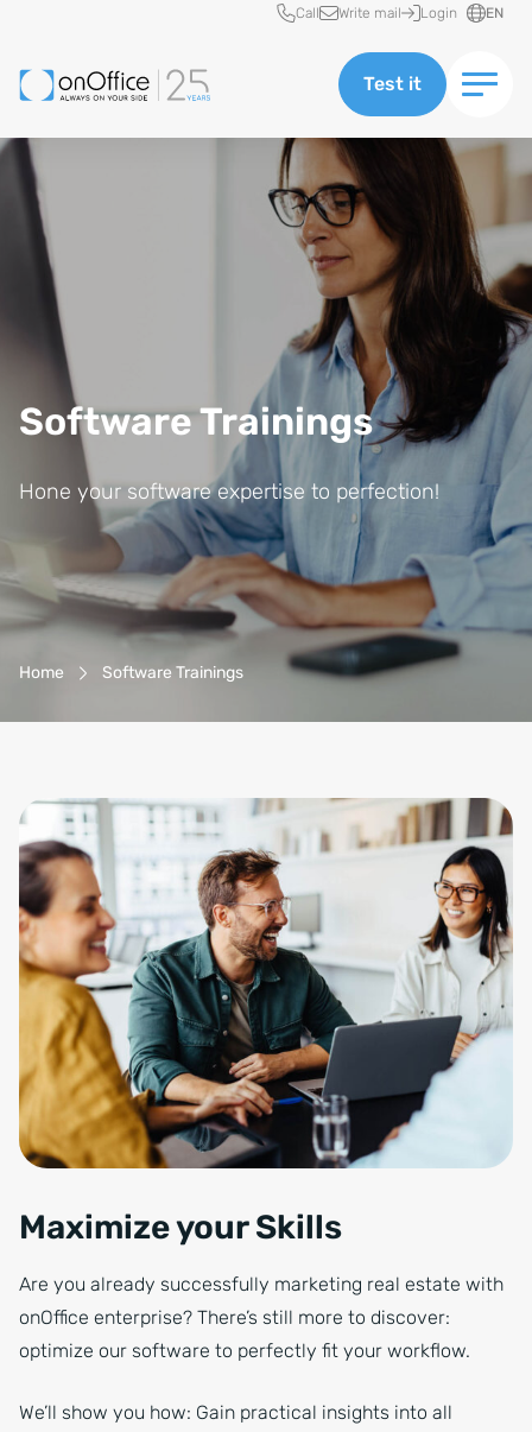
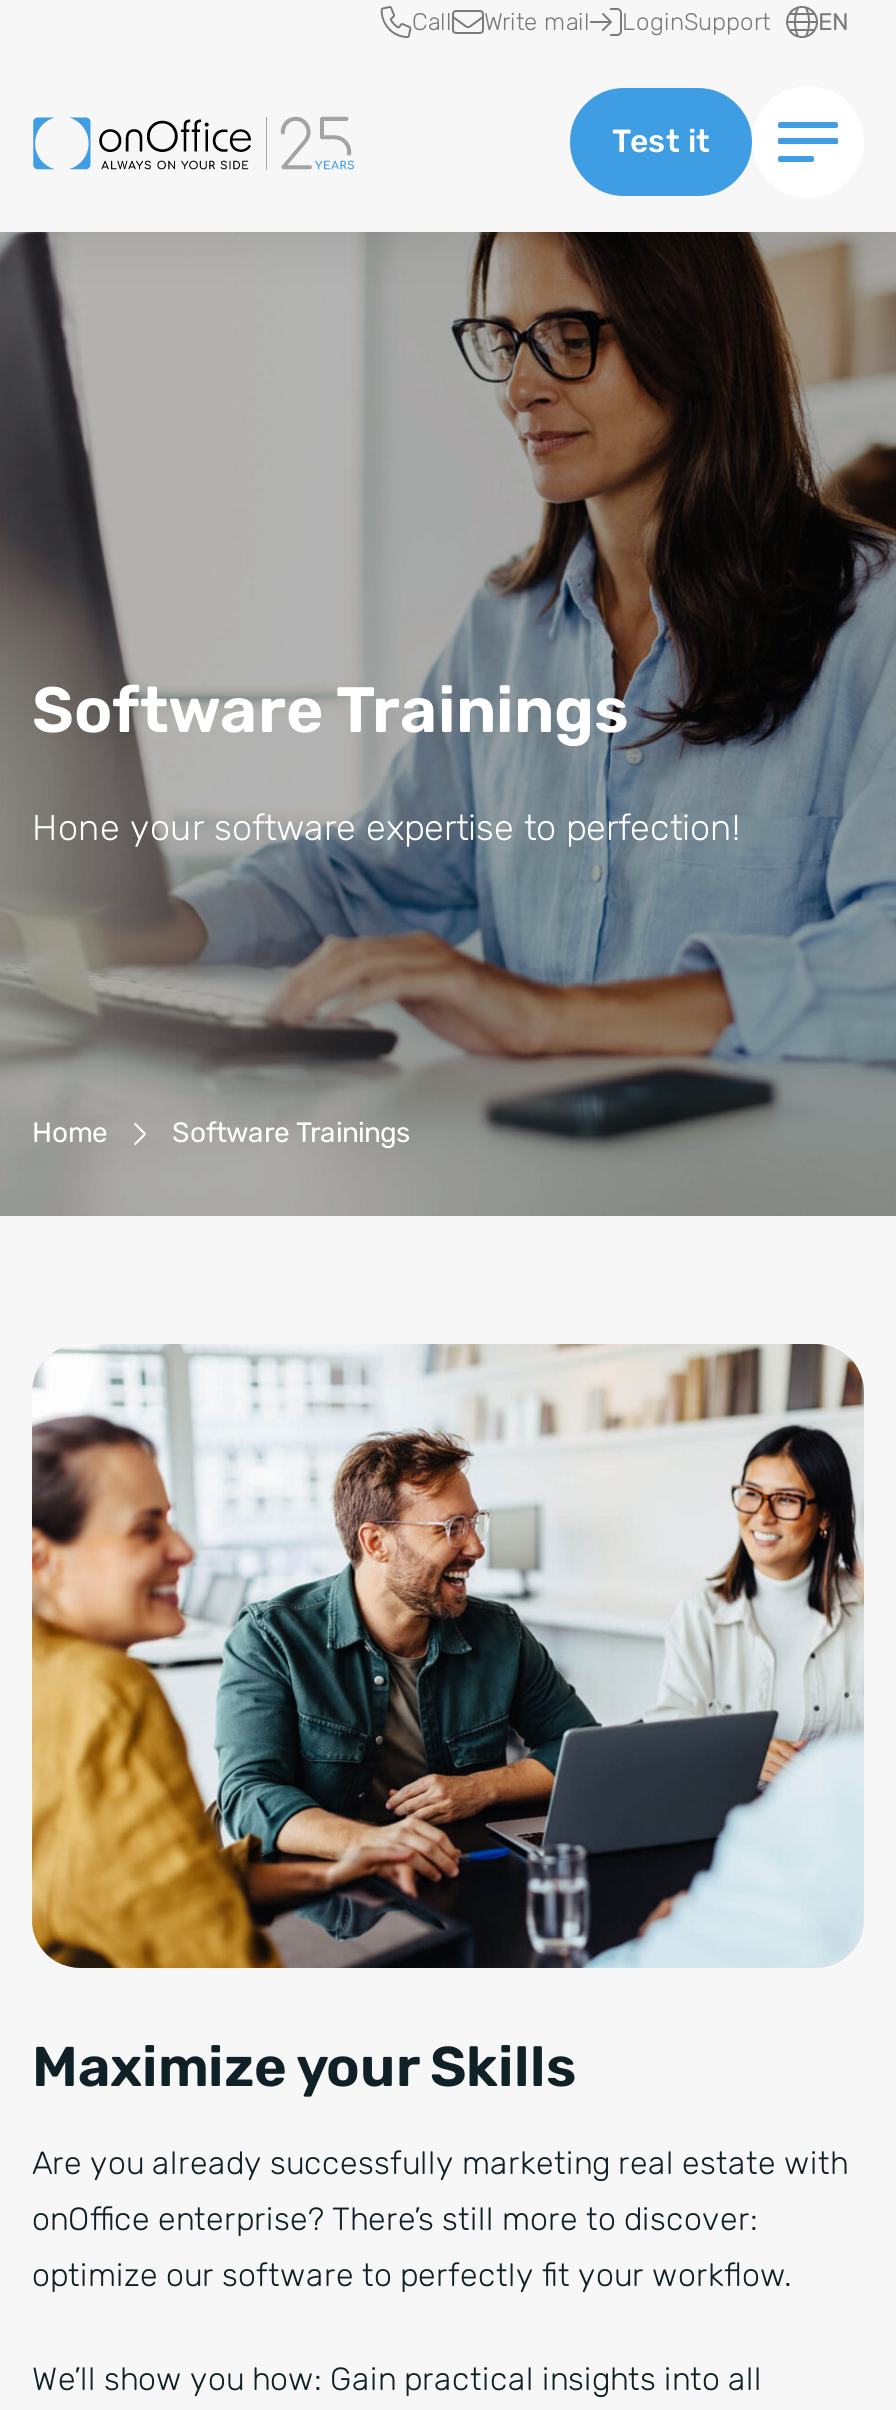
[420,4,457,21] Login -> [622,7,770,35] LoginSupport

